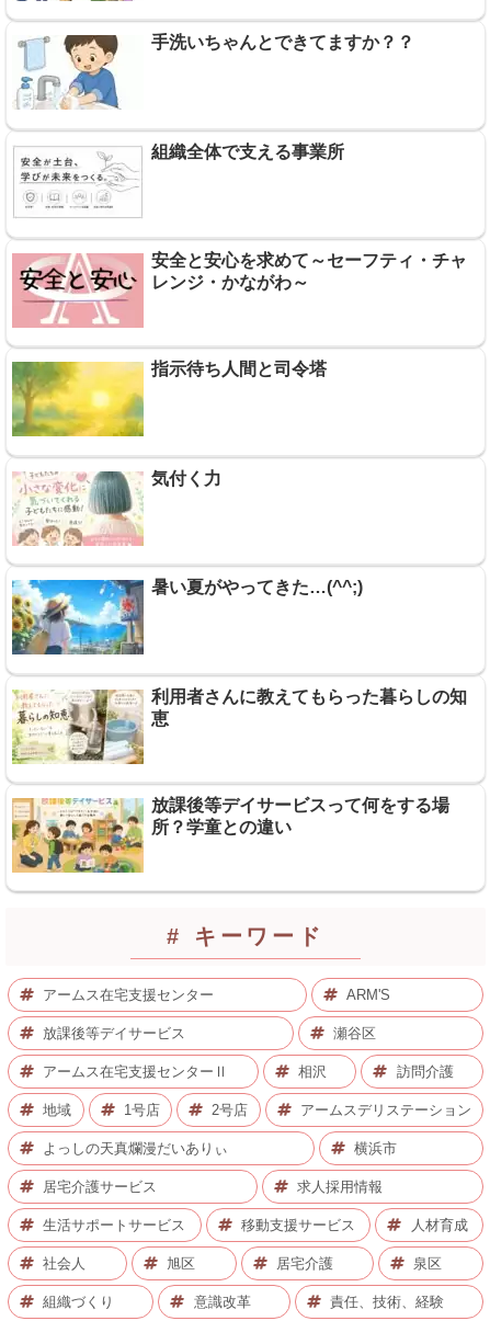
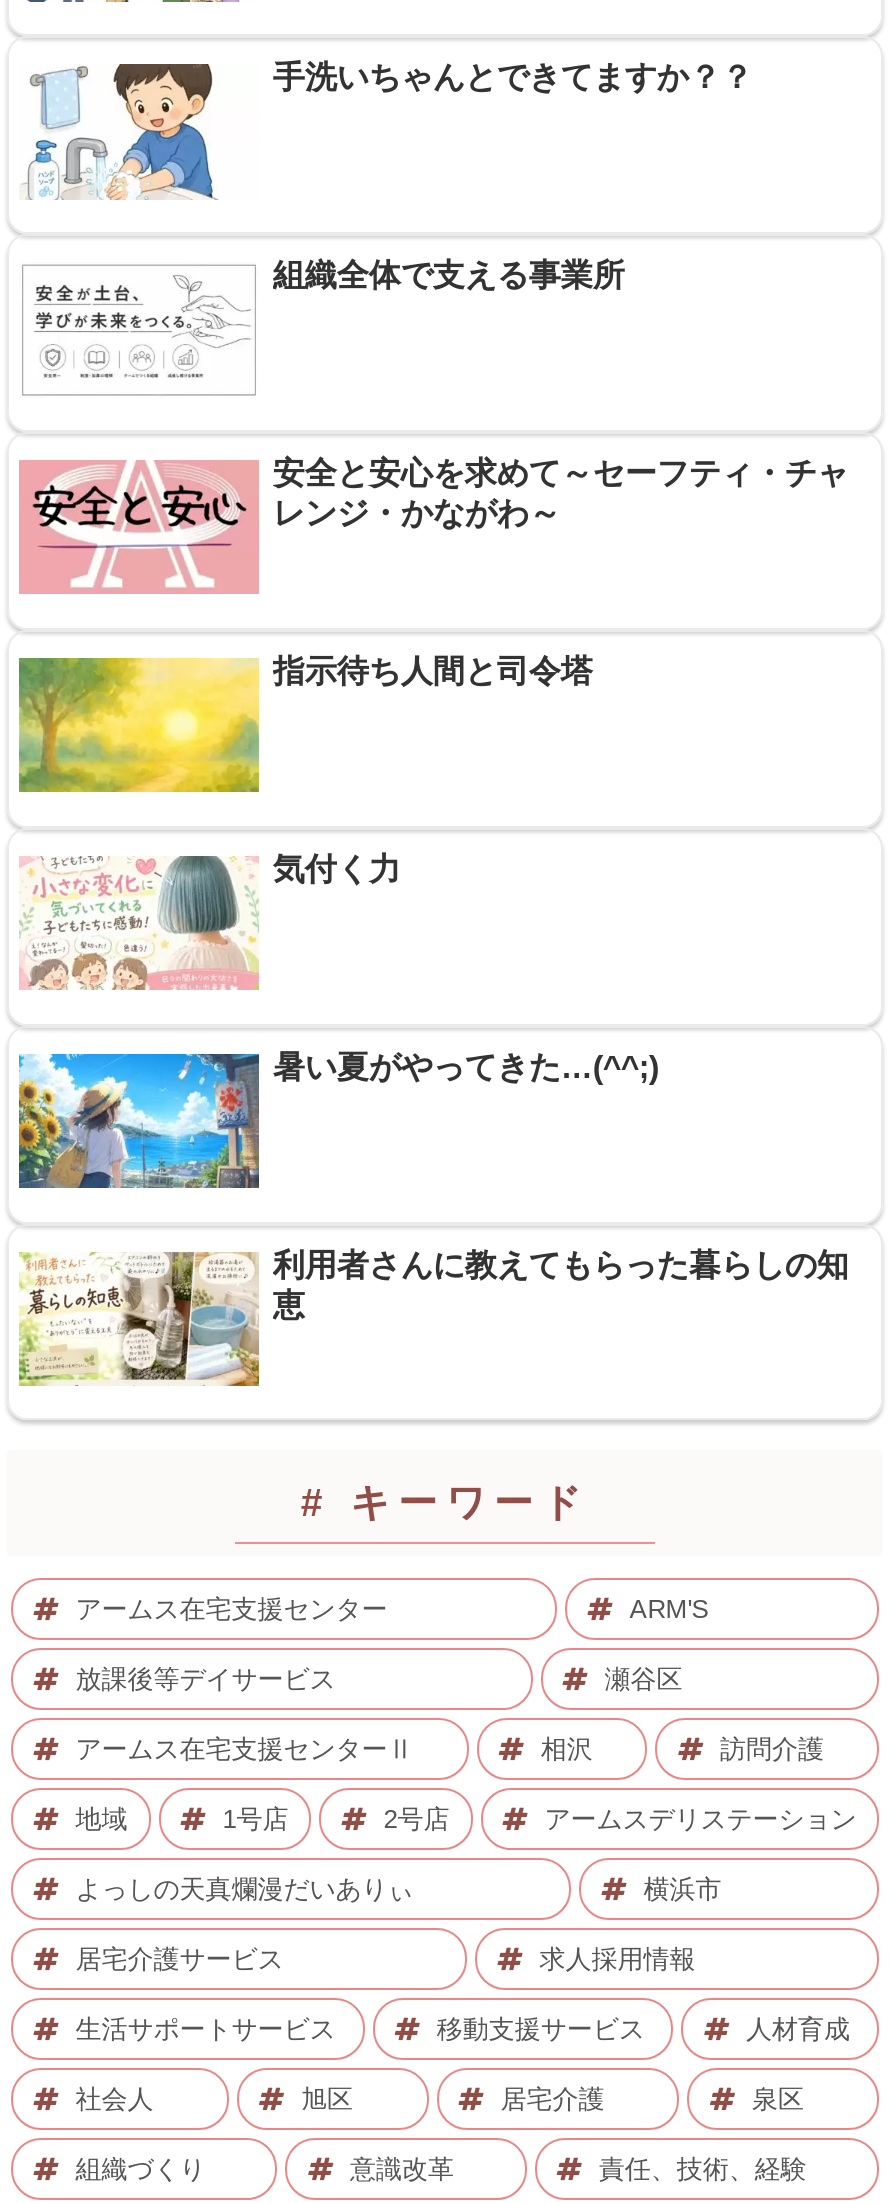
[11,796,449,874] [image] | 放課後等デイサービスって何をする場 | 所？学童との違い -> none

